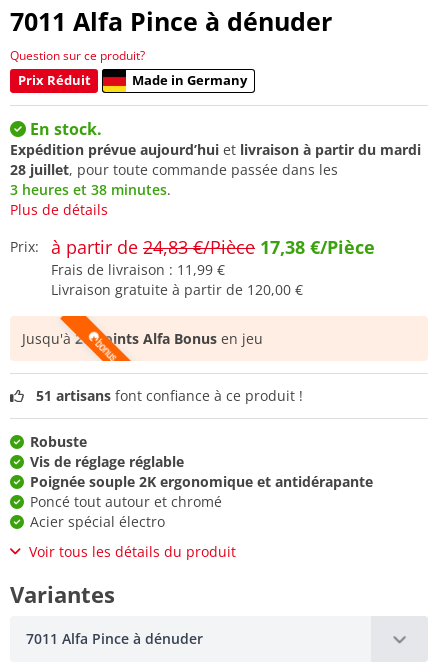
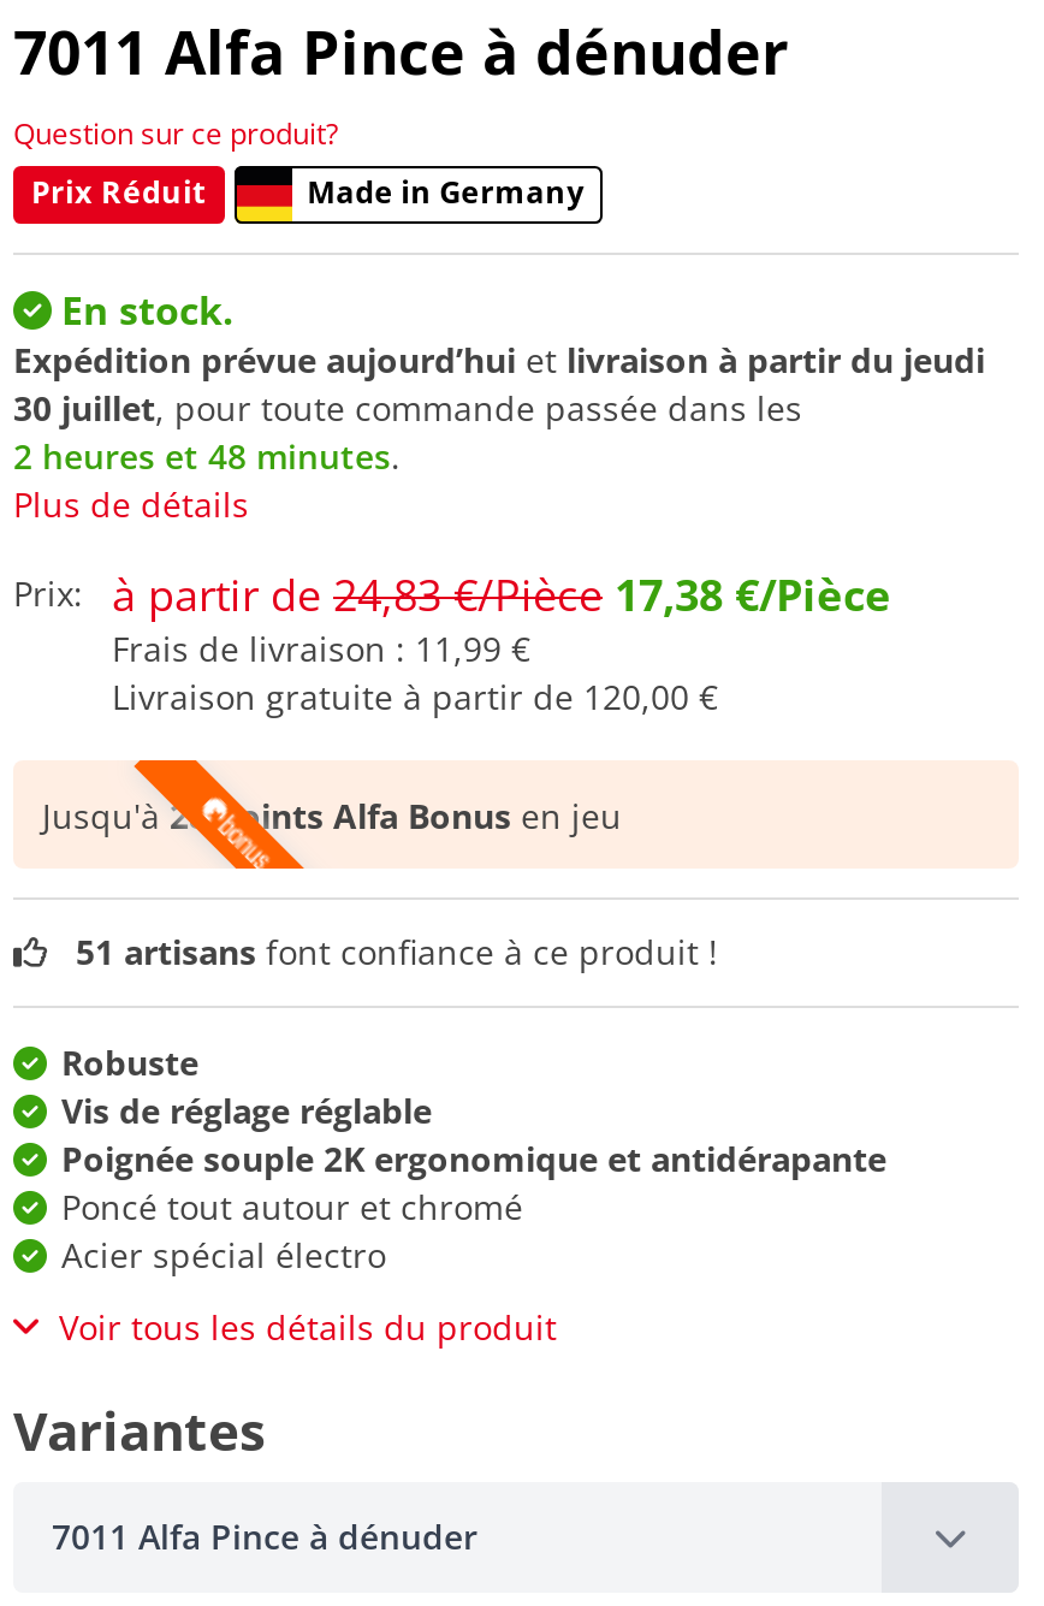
[10,140,421,159] Expédition prévue aujourd’hui et livraison à partir du mardi -> [13,336,985,382] Expédition prévue aujourd’hui et livraison à partir du jeudi
[10,160,338,179] 28 juillet, pour toute commande passée dans les -> [13,384,802,430] 30 juillet, pour toute commande passée dans les
[10,180,171,199] 3 heures et 38 minutes. -> [13,433,401,478] 2 heures et 48 minutes.

